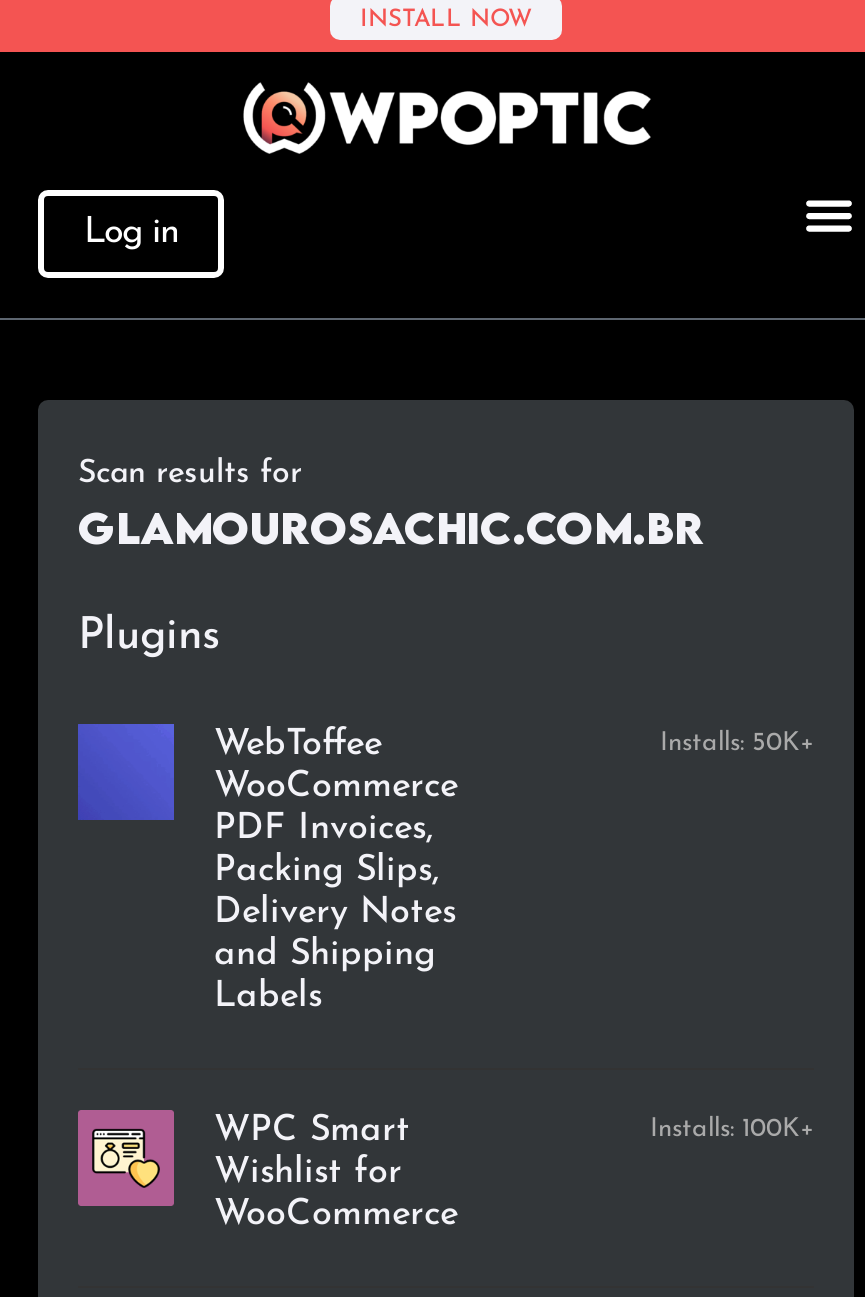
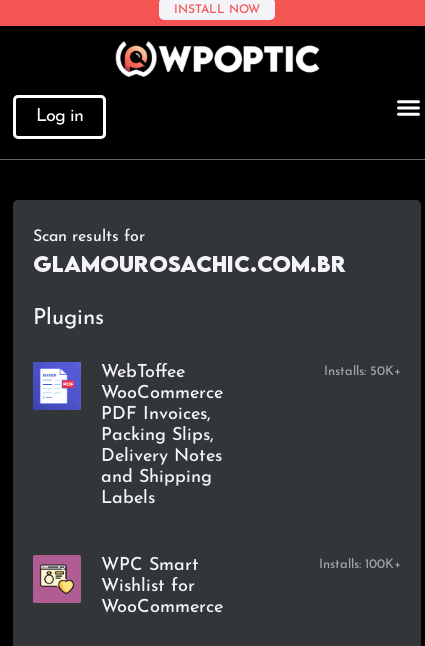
none -> [39,368,75,405] [image]

